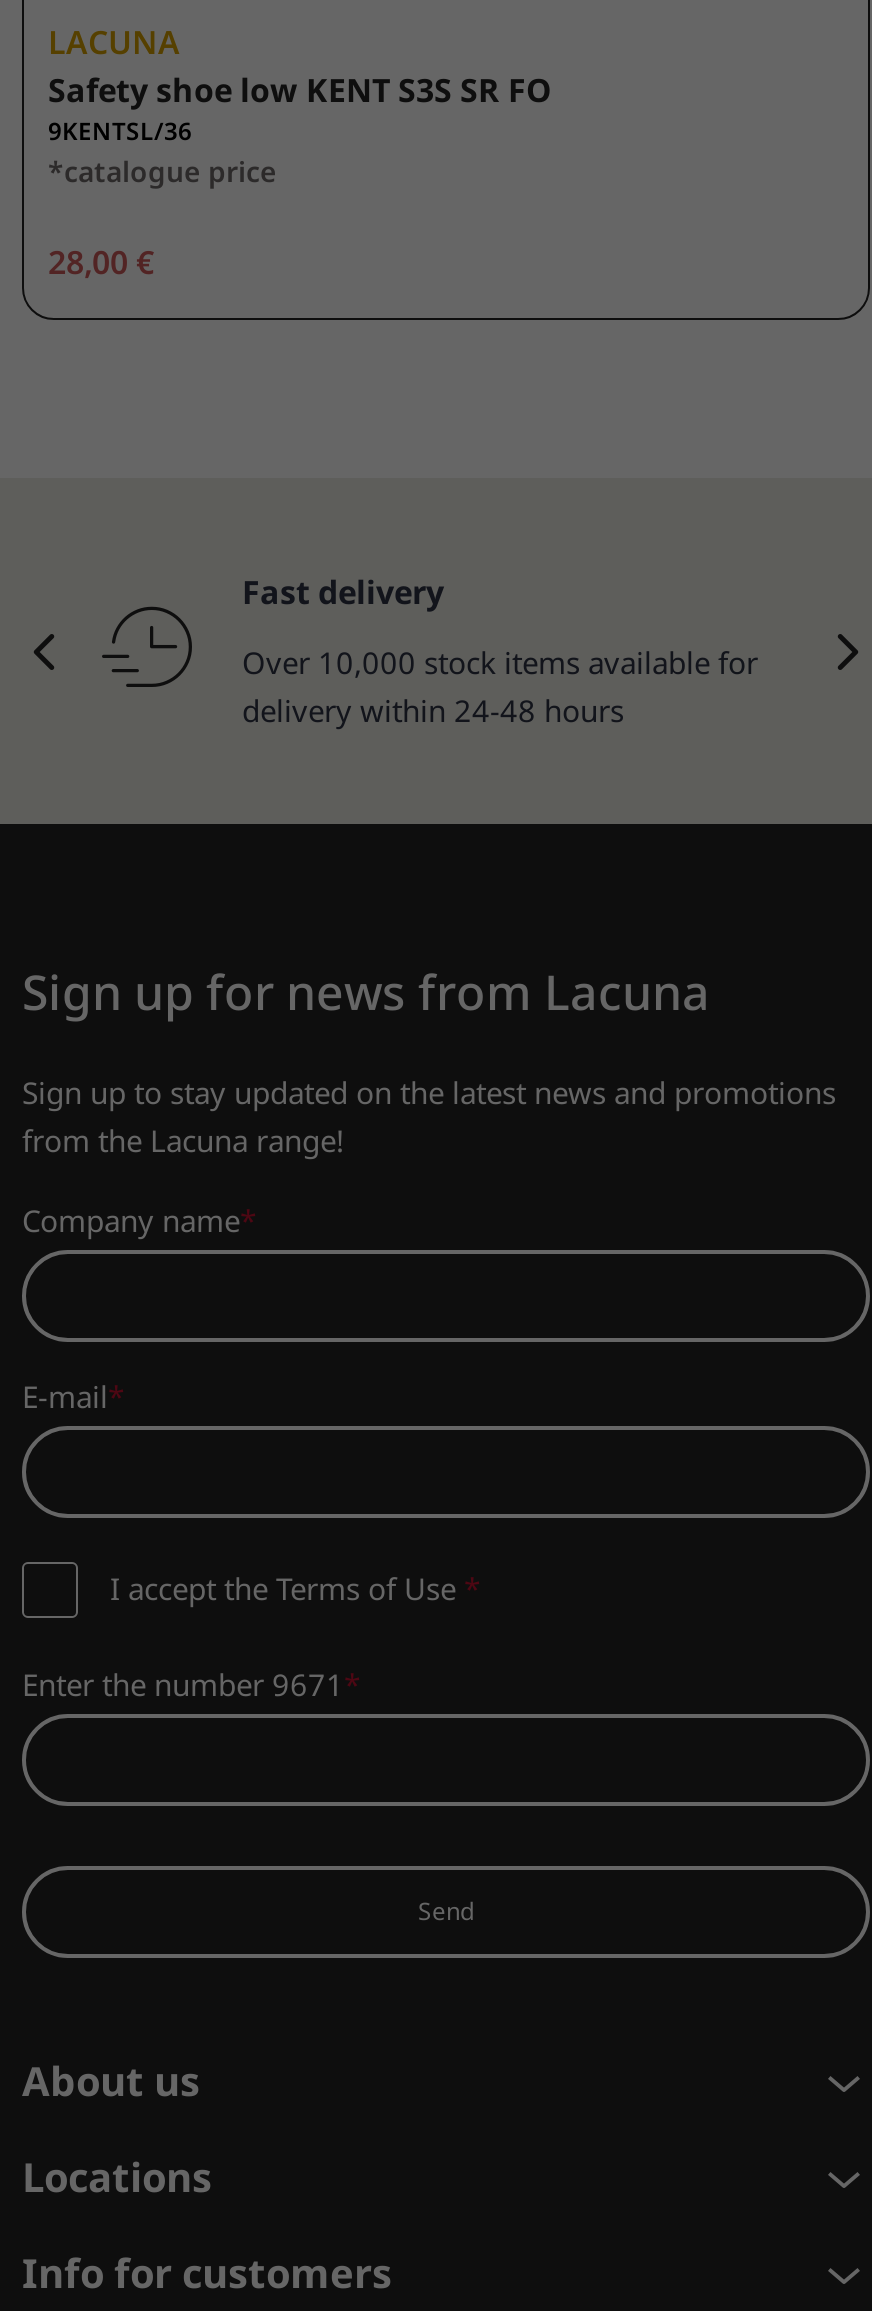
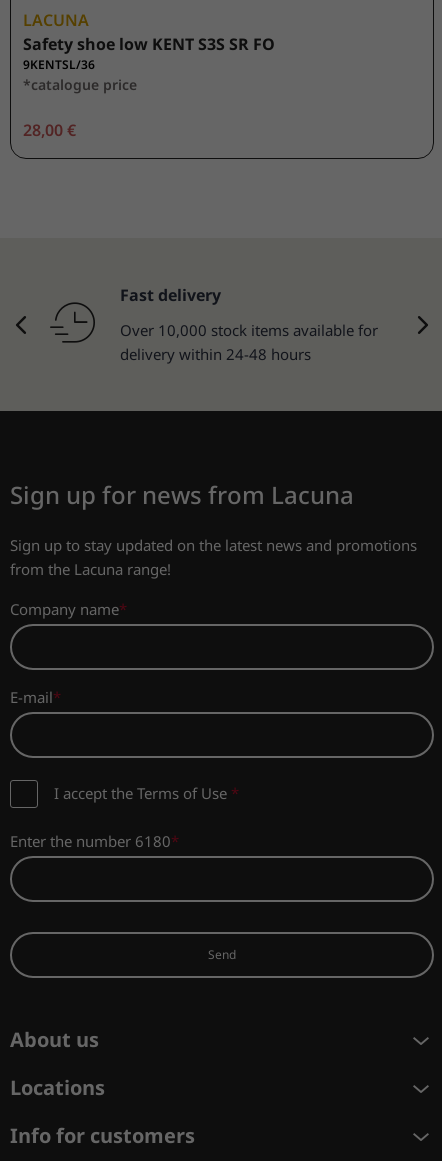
[22,1663,344,1703] Enter the number 9671 -> [10,831,171,851] Enter the number 6180

